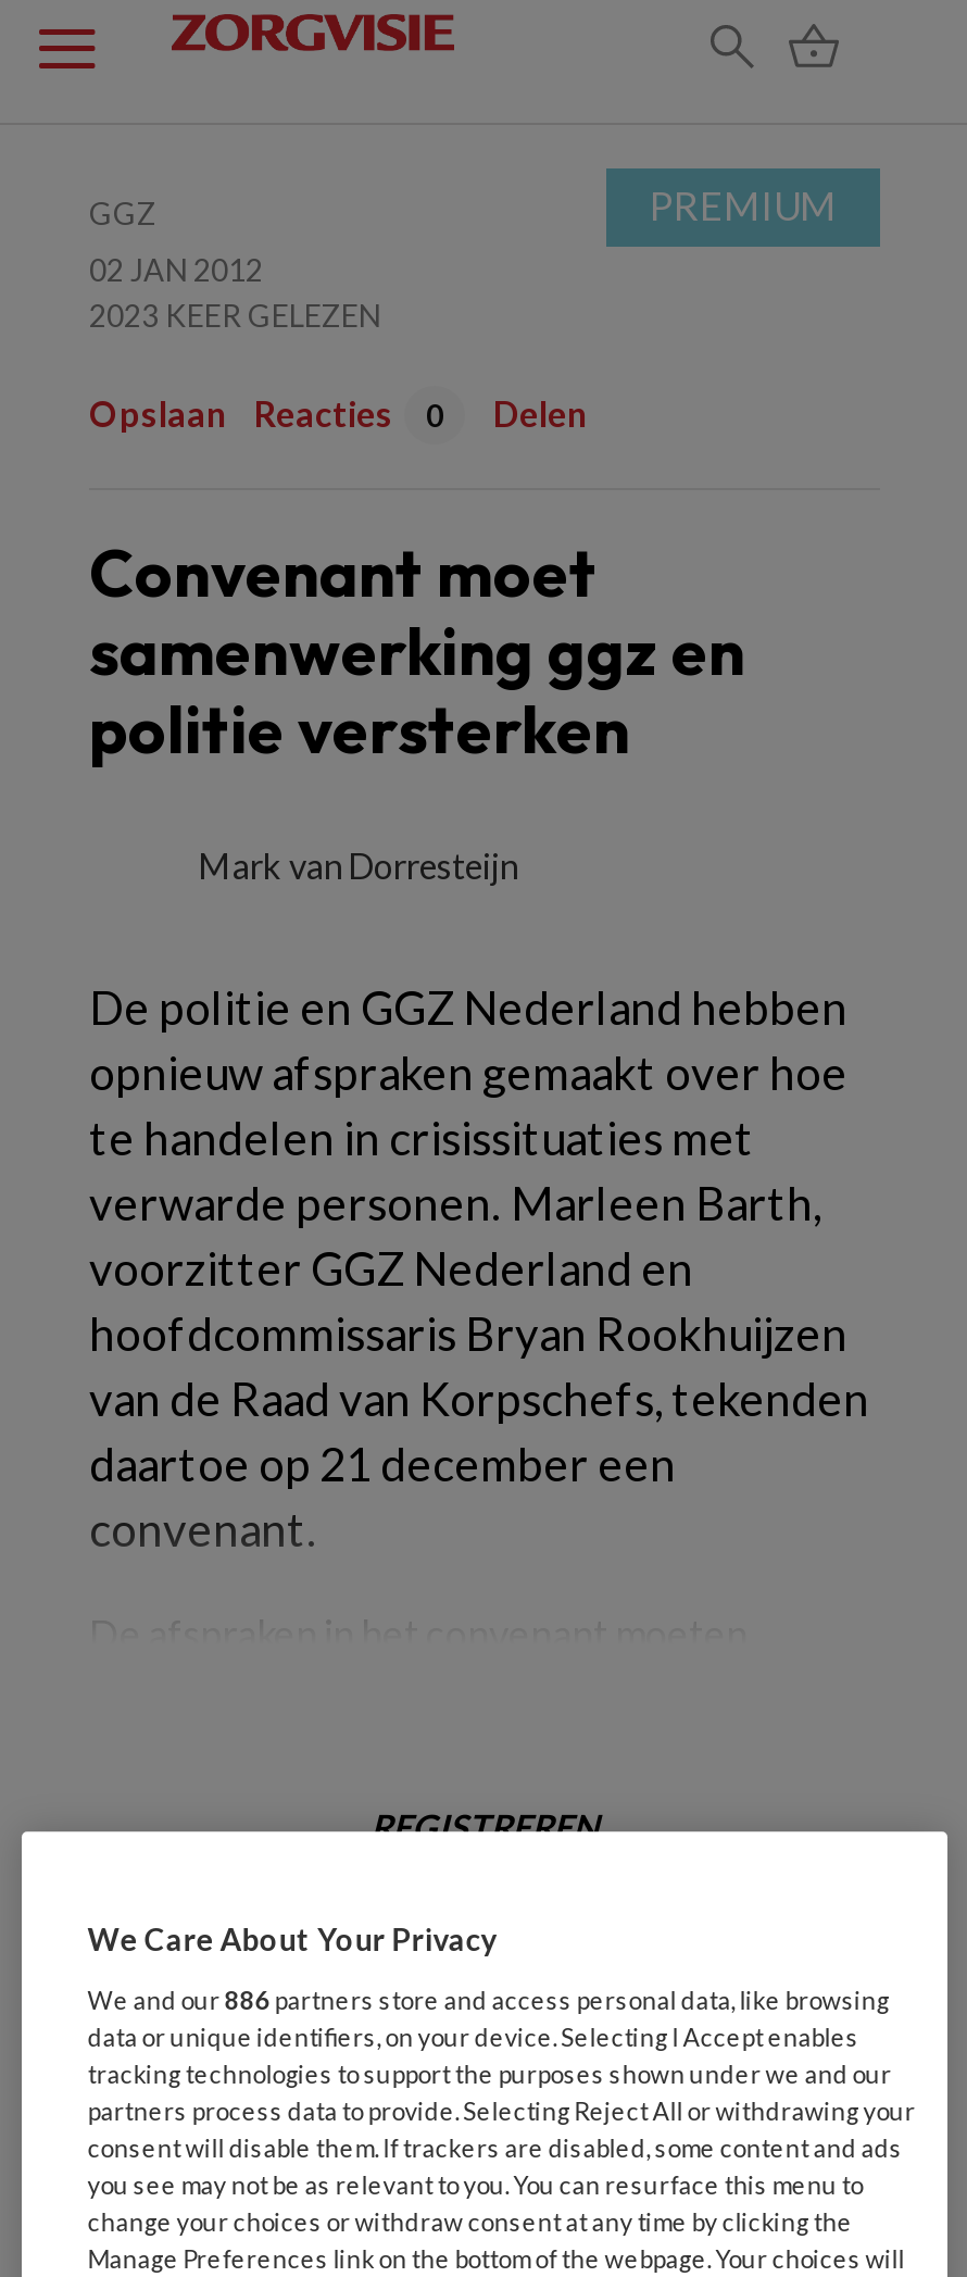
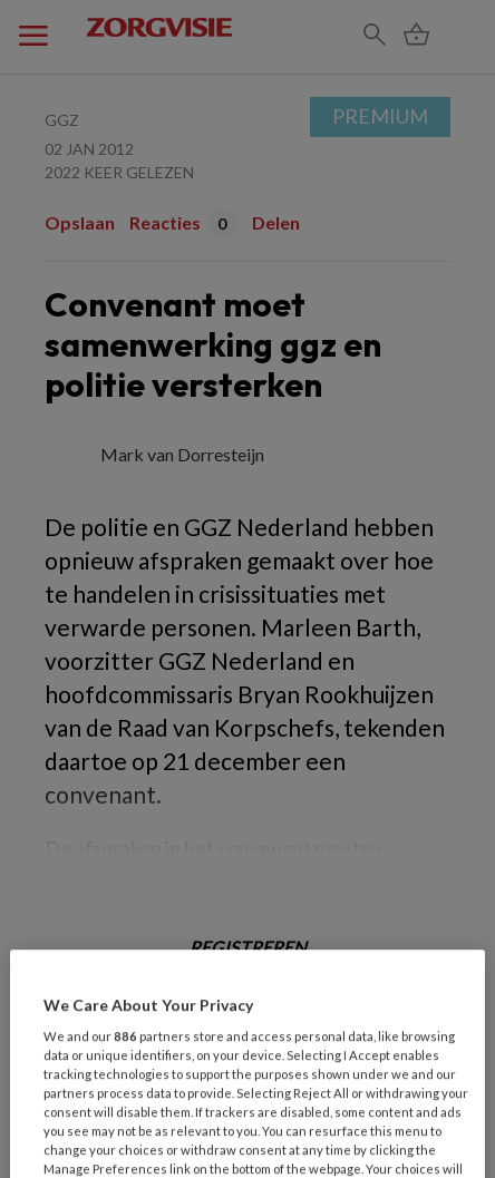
[89,297,380,334] 2023 KEER GELEZEN -> [45,163,194,182] 2022 KEER GELEZEN

